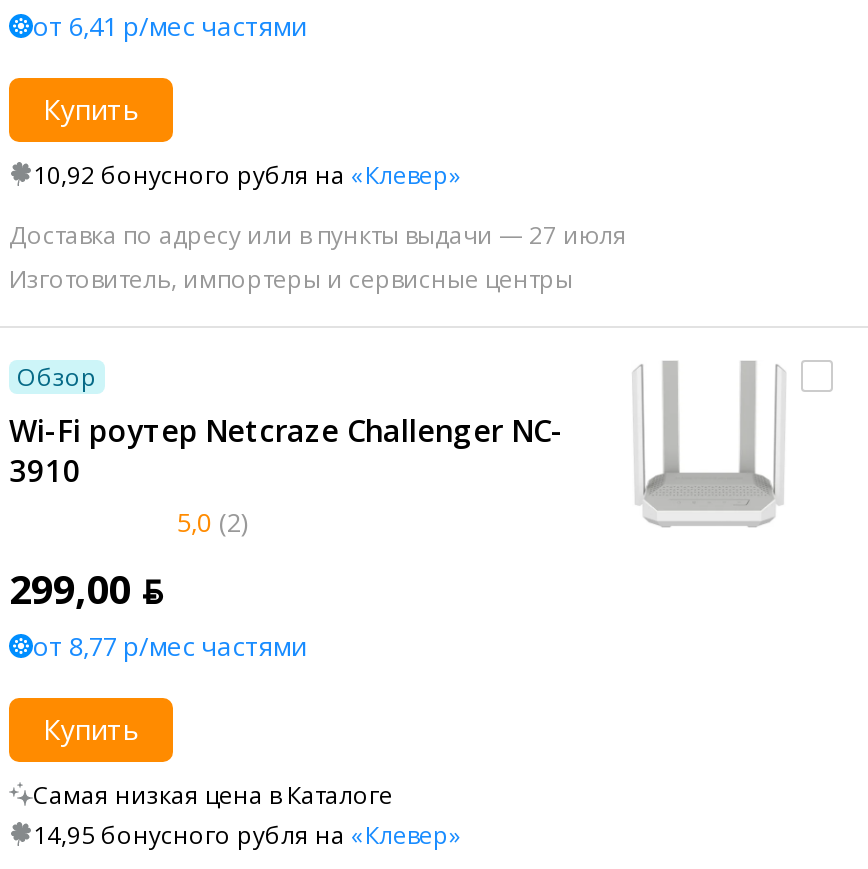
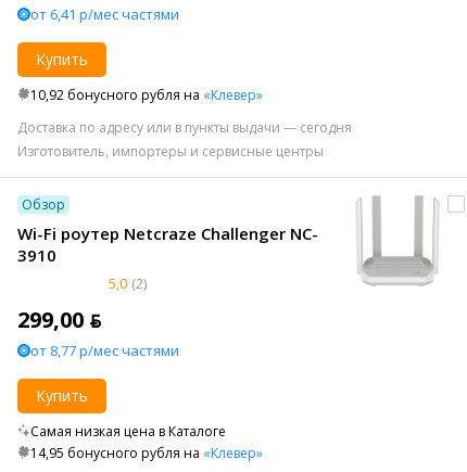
[9,218,627,252] Доставка по адресу или в пункты выдачи — 27 июля -> [17,118,352,137] Доставка по адресу или в пункты выдачи — сегодня

